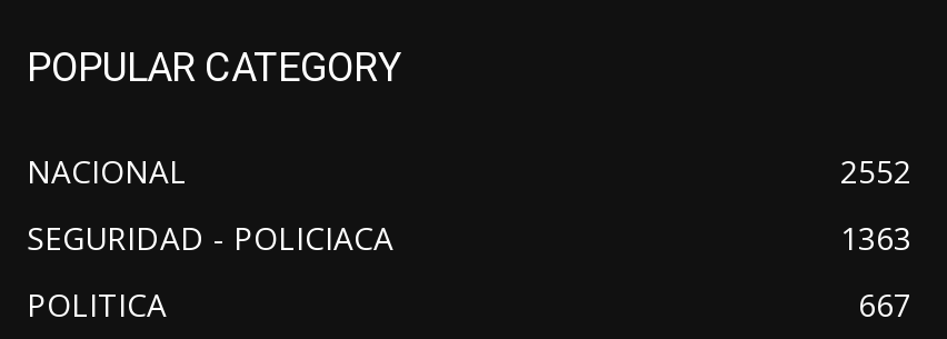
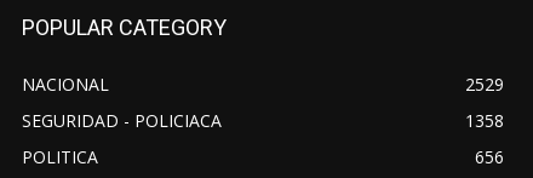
[840,149,911,192] 2552 -> [465,72,504,95] 2529
[840,216,911,258] 1363 -> [465,109,504,132] 1358
[858,283,911,325] 667 -> [475,145,504,168] 656

